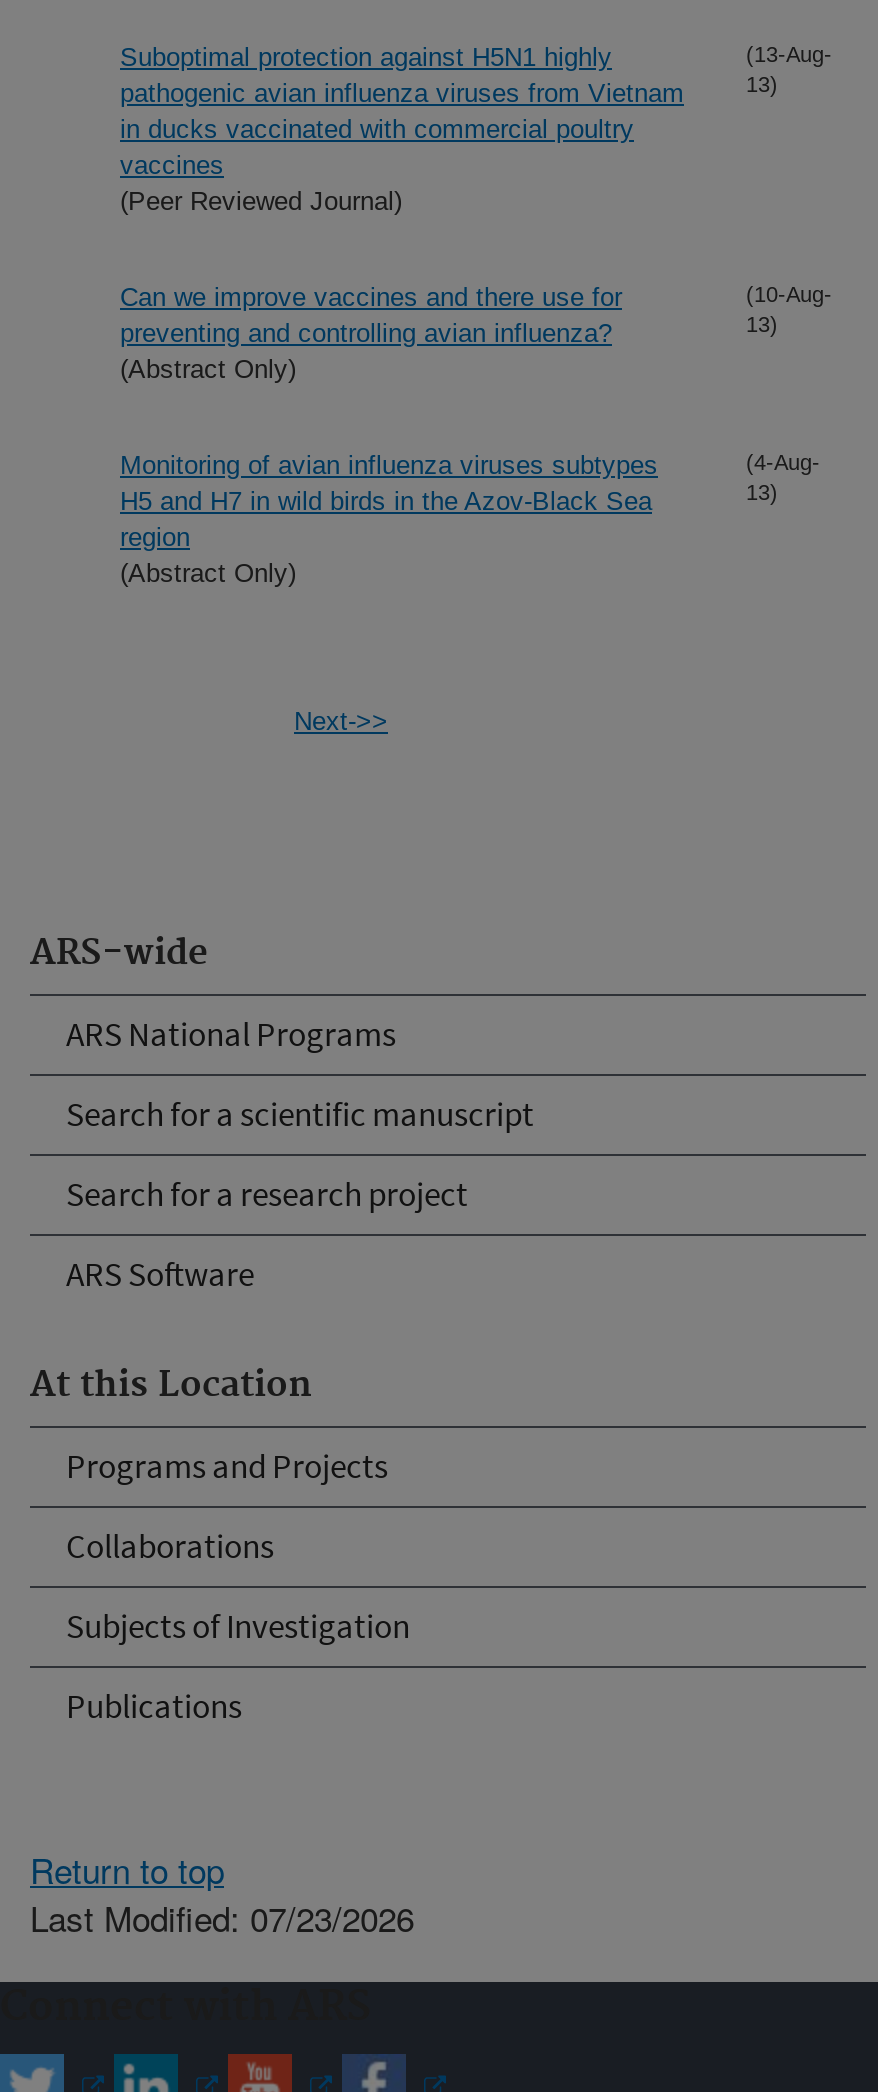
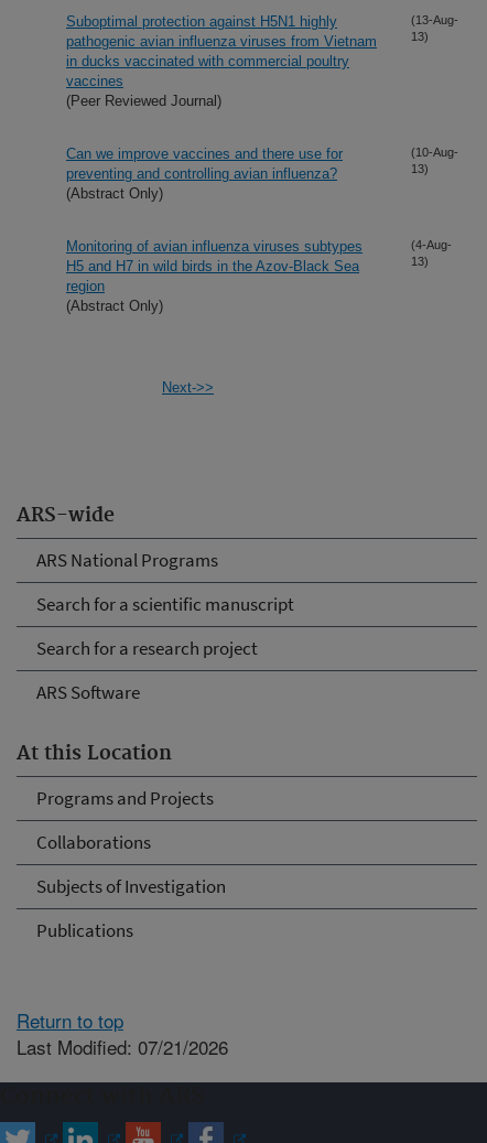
[30,1891,414,1941] Last Modified: 07/23/2026 -> [17,1032,228,1060] Last Modified: 07/21/2026

